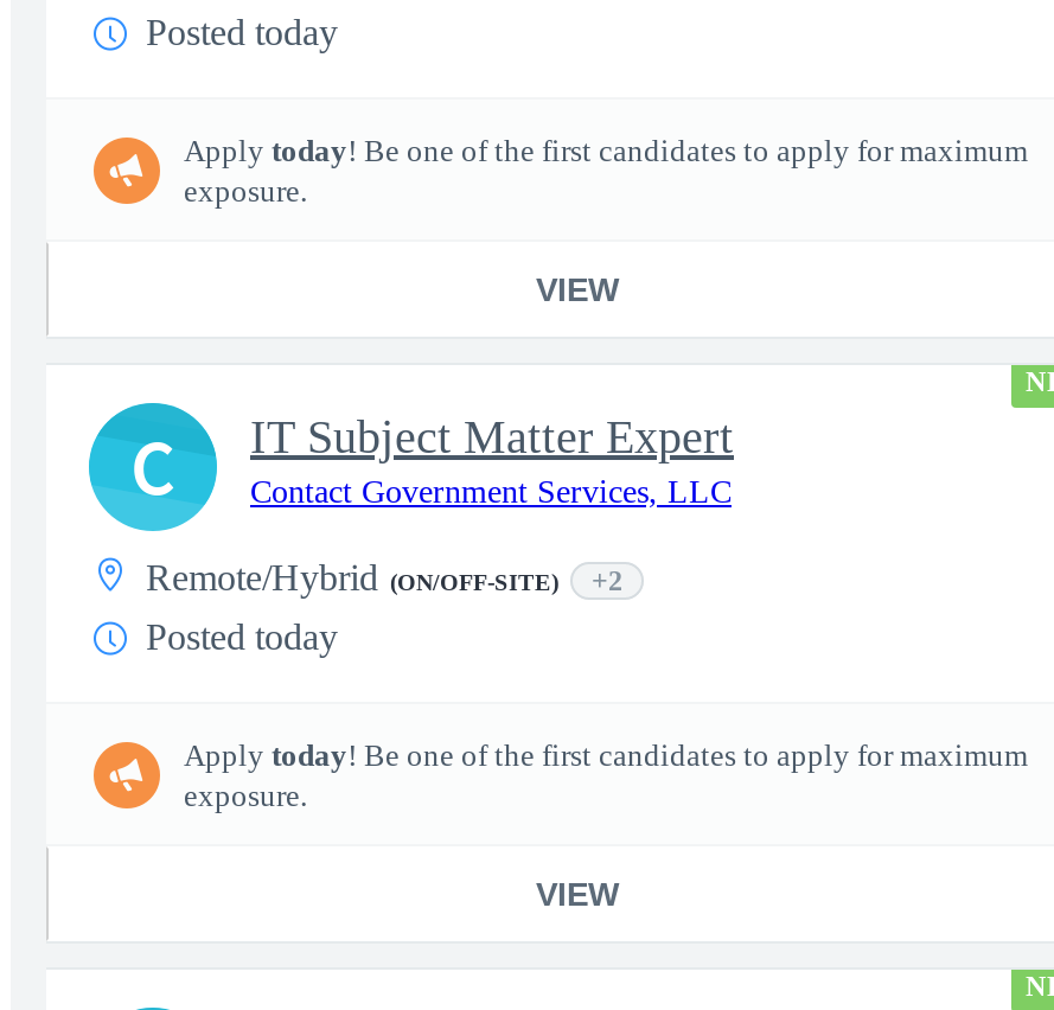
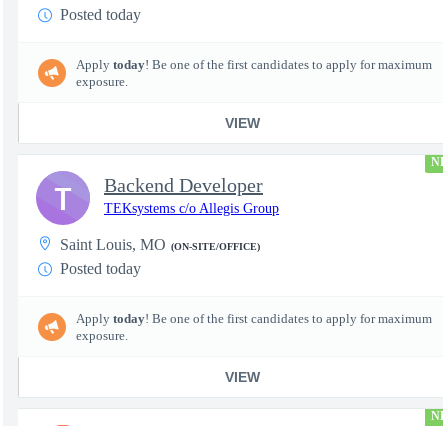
[130,418,175,516] C -> [54,177,72,218] T
[250,410,734,510] IT Subject Matter Expert | Contact Government Services, LLC -> [104,174,279,216] Backend Developer | TEKsystems c/o Allegis Group
[146,557,622,597] Remote/Hybrid (ON/OFF-SITE) | +2 -> [60,236,260,253] Saint Louis, MO (ON-SITE/OFFICE)

